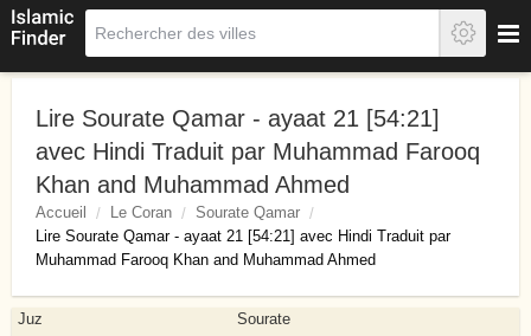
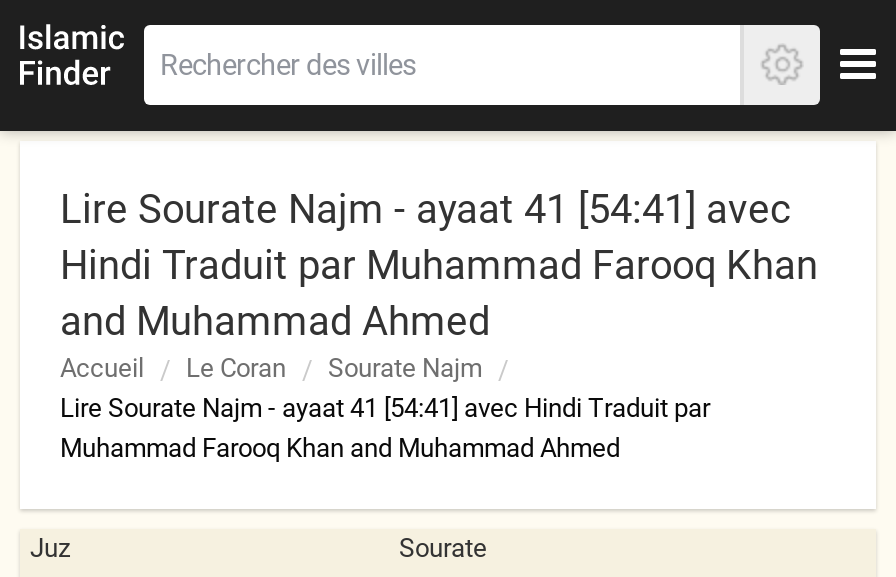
[36,105,480,198] Lire Sourate Qamar - ayaat 21 [54:21] | avec Hindi Traduit par Muhammad Farooq | Khan and Muhammad Ahmed -> [60,185,818,345] Lire Sourate Najm - ayaat 41 [54:41] avec | Hindi Traduit par Muhammad Farooq Khan | and Muhammad Ahmed
[196,203,300,221] Sourate Qamar -> [328,353,482,383] Sourate Najm
[36,227,450,245] Lire Sourate Qamar - ayaat 21 [54:21] avec Hindi Traduit par -> [60,393,710,423] Lire Sourate Najm - ayaat 41 [54:41] avec Hindi Traduit par

